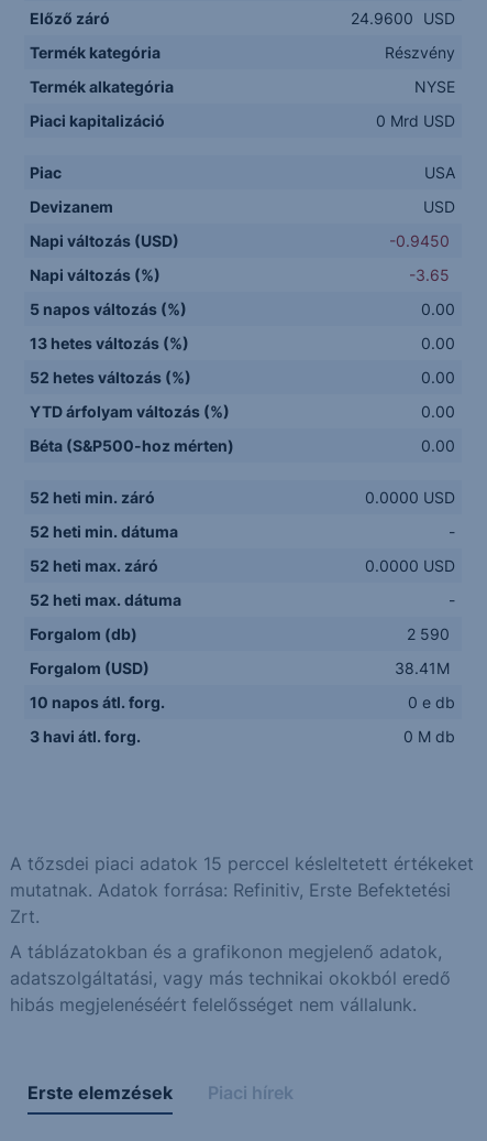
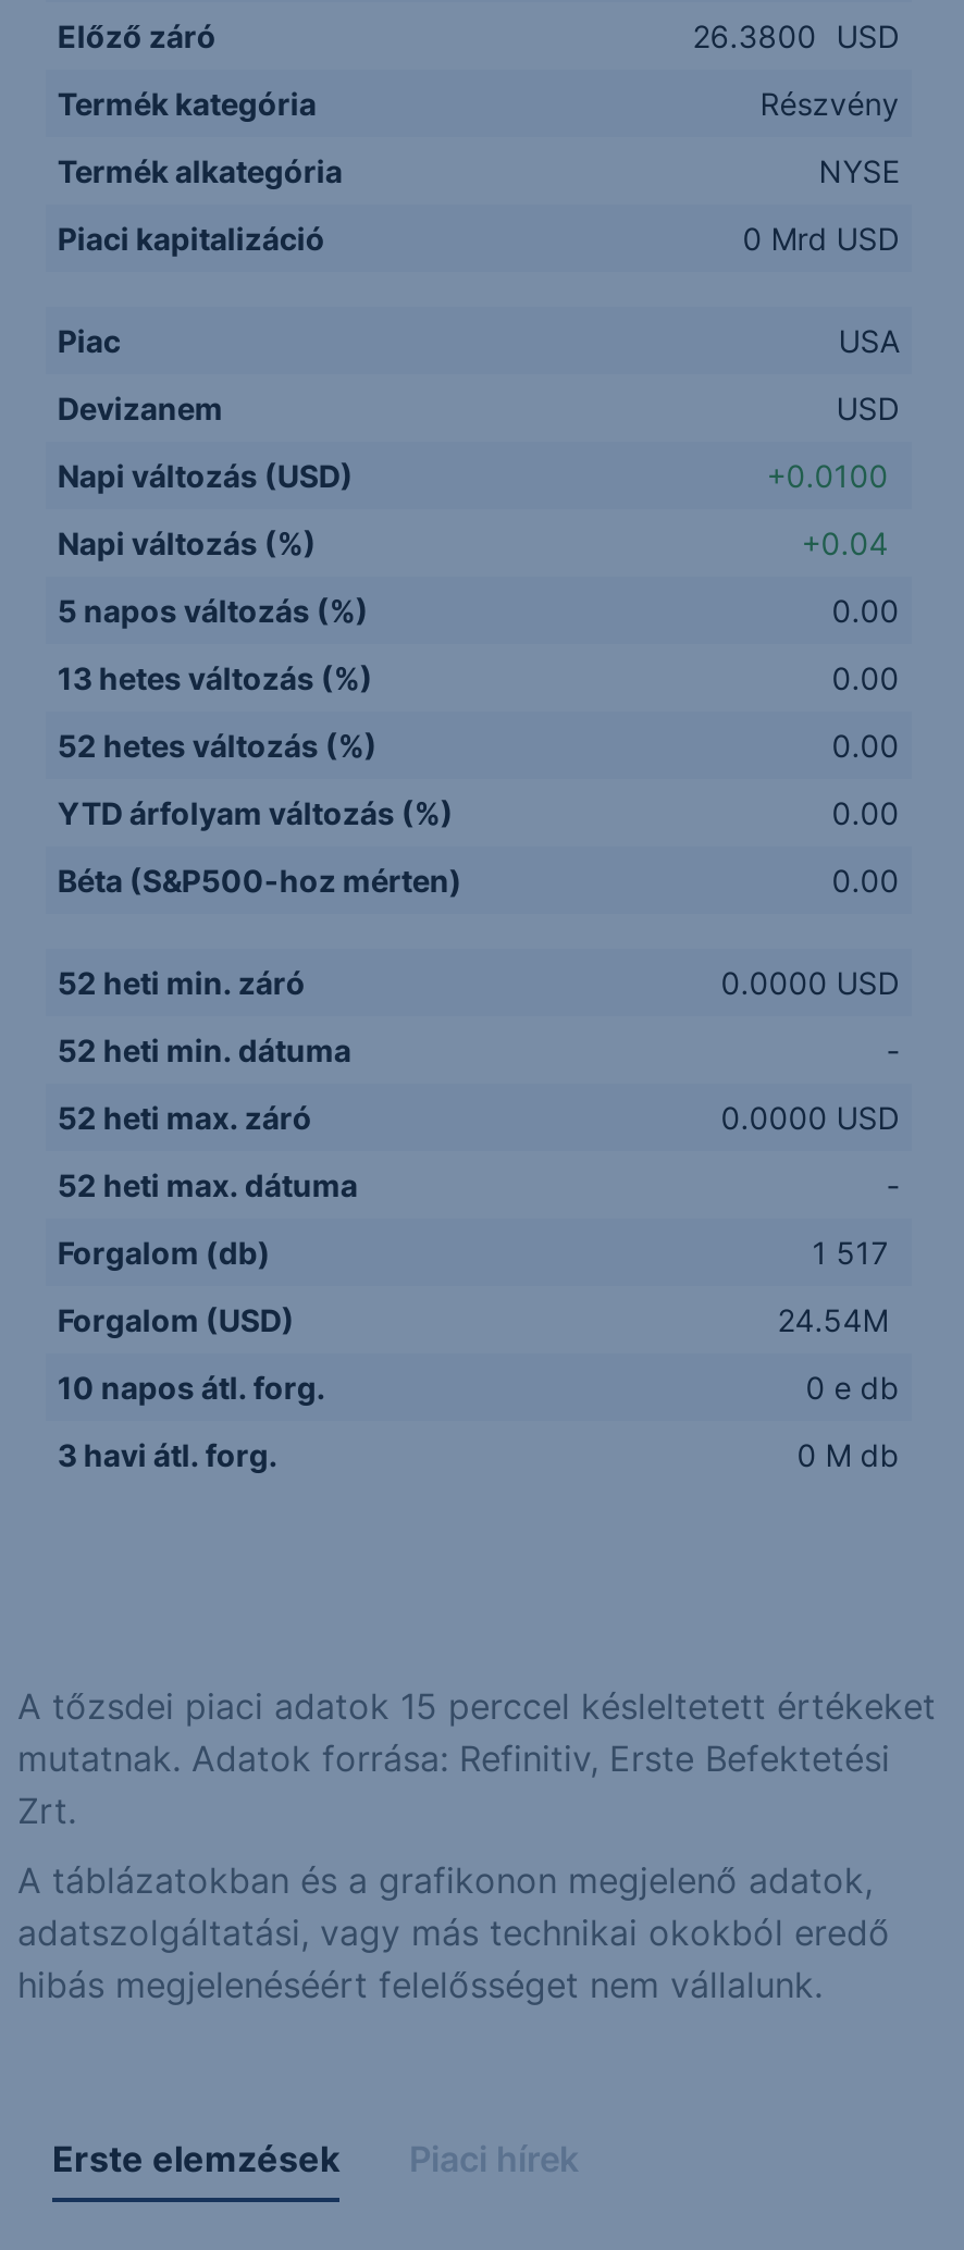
[351,8,455,27] 24.9600 USD -> [692,16,899,53] 26.3800 USD
[389,231,450,249] -0.9450 -> [766,456,888,493] +0.0100
[409,265,450,284] -3.65 -> [801,523,888,560] +0.04
[407,624,450,643] 2 590 -> [812,1233,888,1270] 1 517
[395,658,450,677] 38.41M -> [777,1300,888,1337] 24.54M

